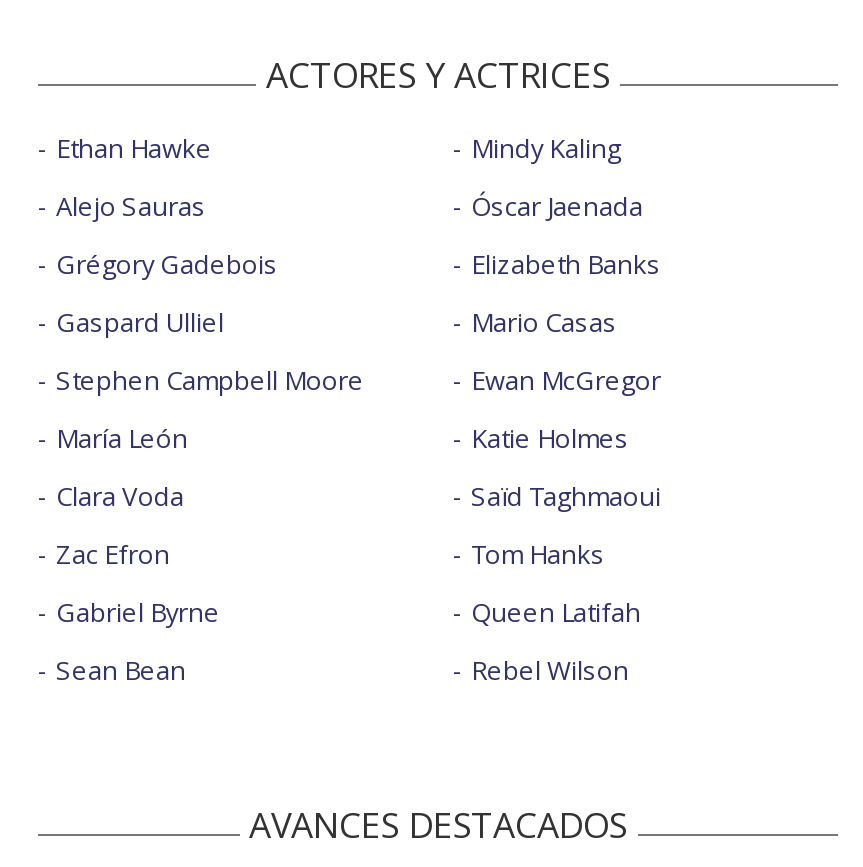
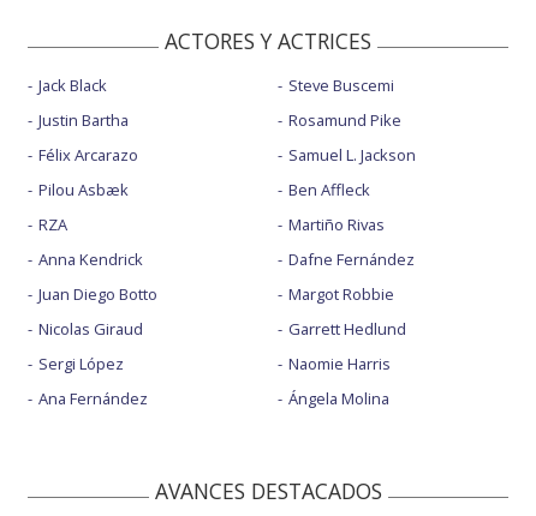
[56,130,212,166] Ethan Hawke -> [38,75,107,96] Jack Black
[471,130,621,166] Mindy Kaling -> [288,75,394,96] Steve Buscemi
[56,188,206,224] Alejo Sauras -> [38,109,129,131] Justin Bartha
[471,188,643,224] Óscar Jaenada -> [288,109,401,131] Rosamund Pike
[56,246,278,282] Grégory Gadebois -> [38,144,138,166] Félix Arcarazo
[471,246,661,282] Elizabeth Banks -> [288,144,415,166] Samuel L. Jackson
[56,304,224,340] Gaspard Ulliel -> [38,179,129,201] Pilou Asbæk
[471,304,617,340] Mario Casas -> [288,179,370,201] Ben Affleck
[56,362,364,398] Stephen Campbell Moore -> [38,214,67,235] RZA
[471,362,661,398] Ewan McGregor -> [288,214,384,235] Martiño Rivas
[56,420,188,456] María León -> [38,249,143,270] Anna Kendrick
[471,420,629,456] Katie Holmes -> [288,249,414,270] Dafne Fernández
[56,478,184,514] Clara Voda -> [38,283,157,305] Juan Diego Botto
[471,478,661,514] Saïd Taghmaoui -> [288,283,394,305] Margot Robbie
[56,536,170,572] Zac Efron -> [38,318,143,340] Nicolas Giraud
[471,536,605,572] Tom Hanks -> [288,318,406,340] Garrett Hedlund
[56,594,220,630] Gabriel Byrne -> [38,353,124,375] Sergi López
[471,594,641,630] Queen Latifah -> [288,353,390,375] Naomie Harris
[56,652,186,688] Sean Bean -> [38,388,148,409] Ana Fernández
[471,652,629,688] Rebel Wilson -> [288,388,389,409] Ángela Molina

